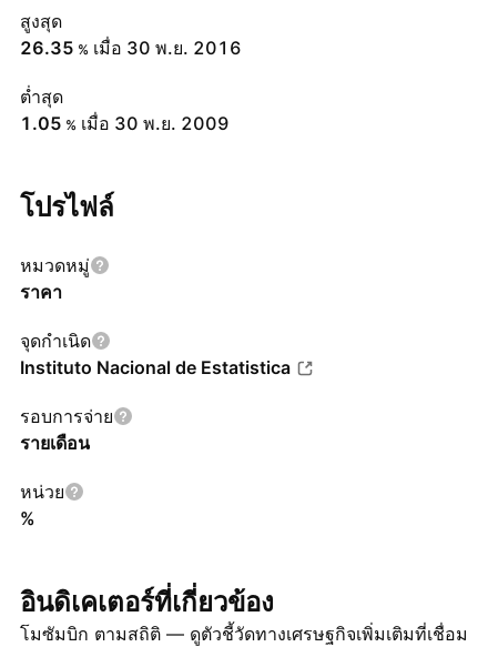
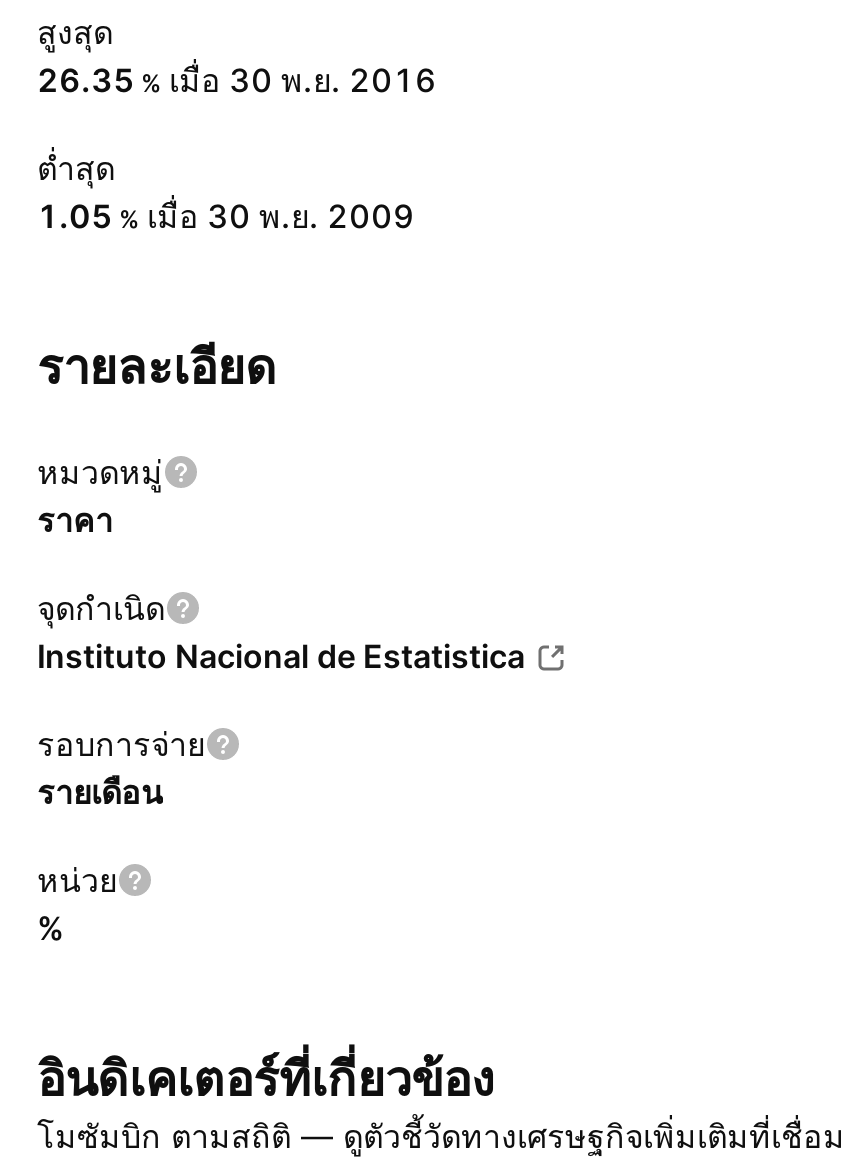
[20,191,114,223] โปรไฟล์ -> [37,338,277,396] รายละเอียด

